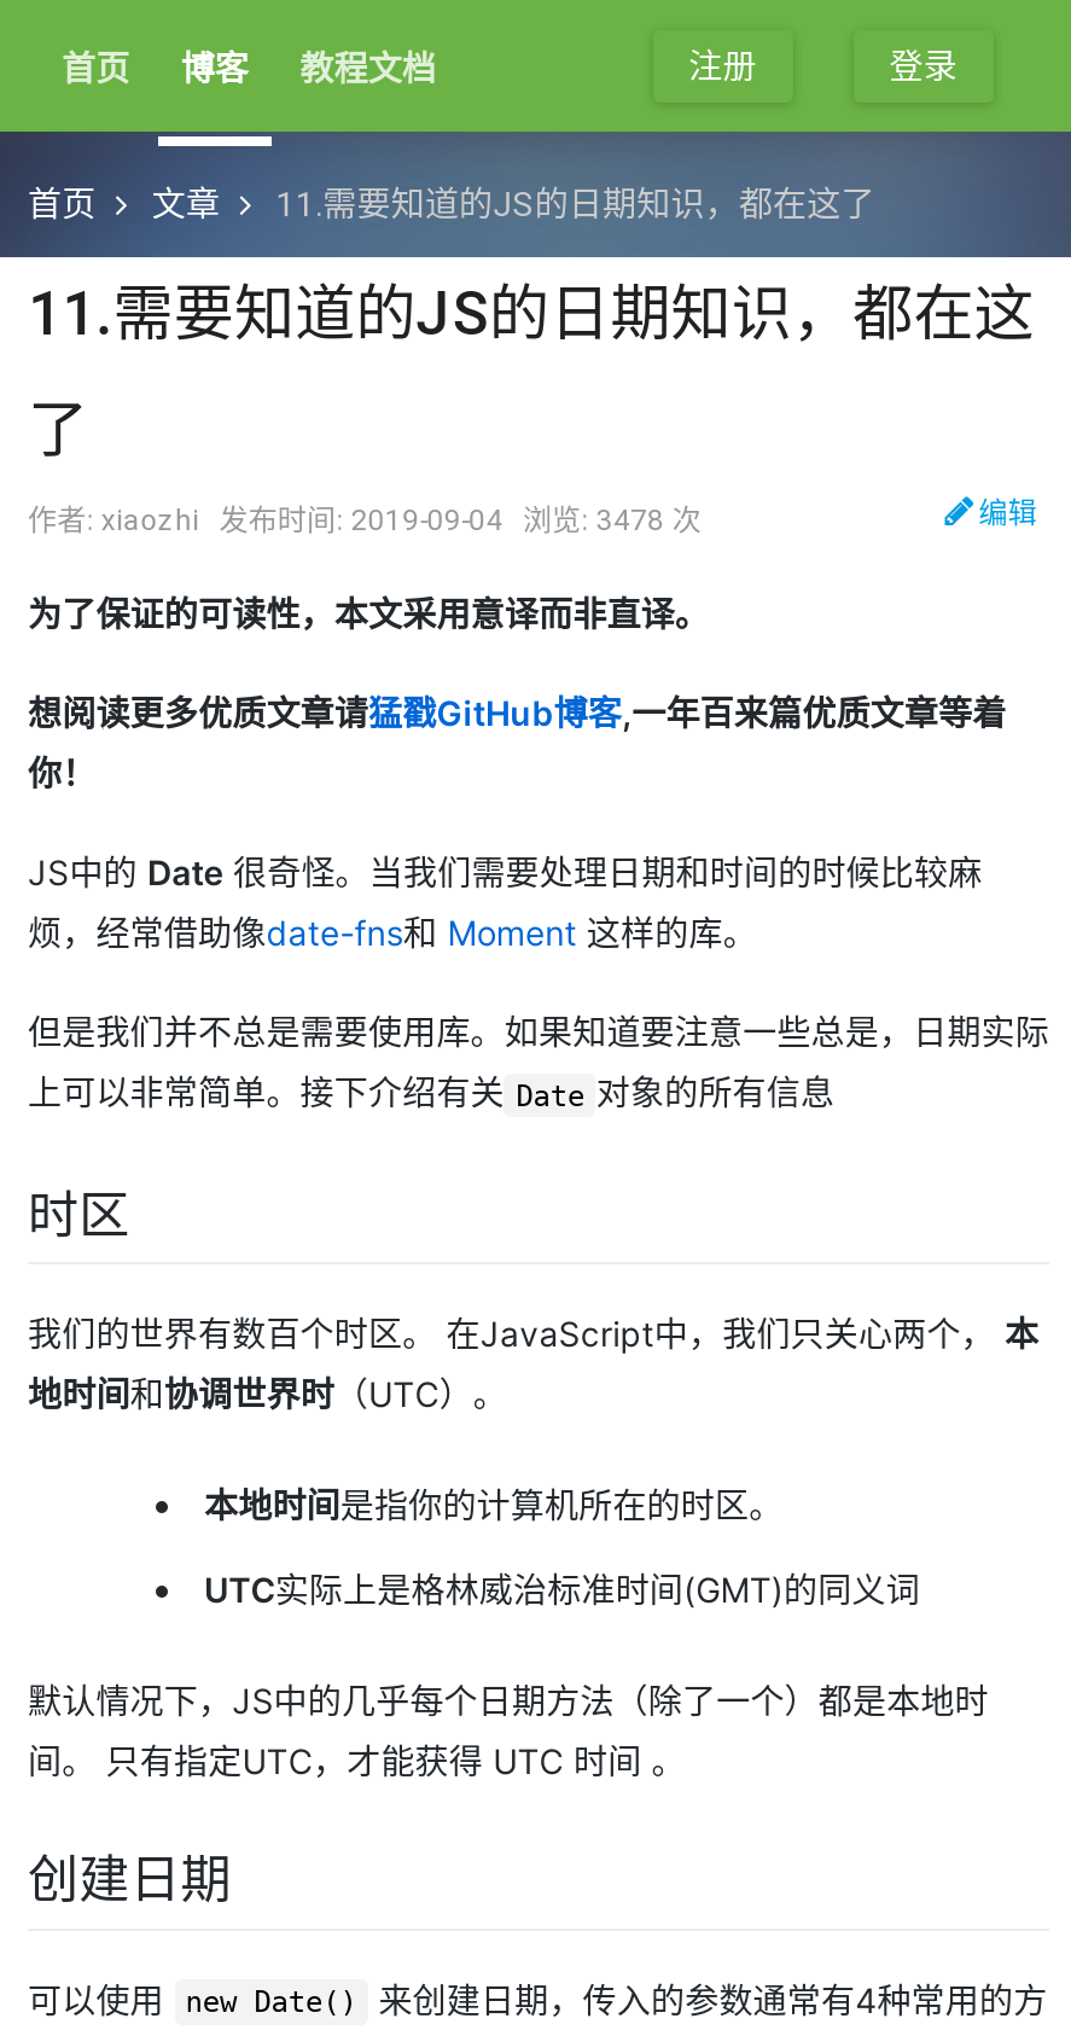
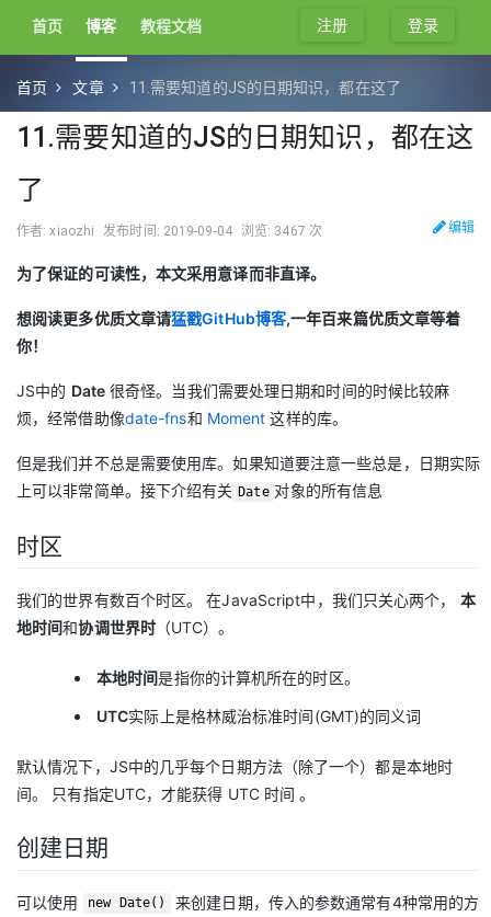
[28,504,701,537] 作者: xiaozhi 发布时间: 2019-09-04 浏览: 3478 次 -> [16,223,322,239] 作者: xiaozhi 发布时间: 2019-09-04 浏览: 3467 次

